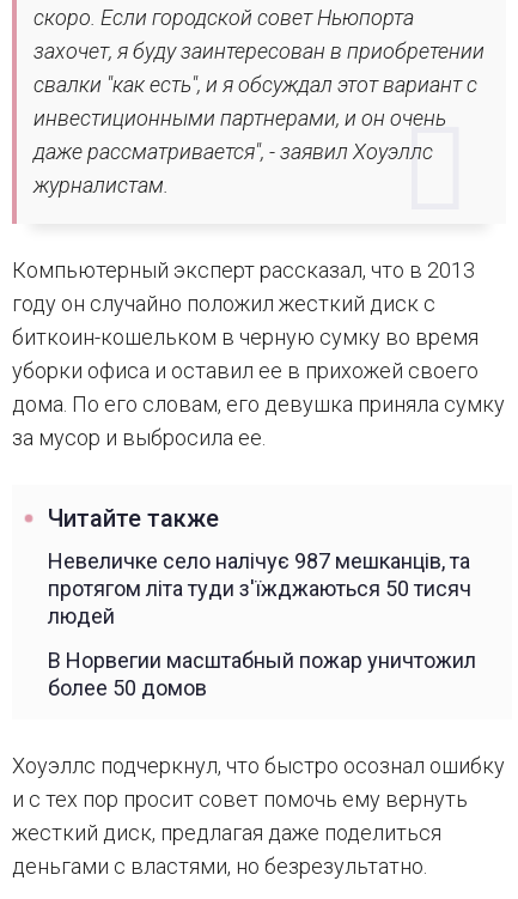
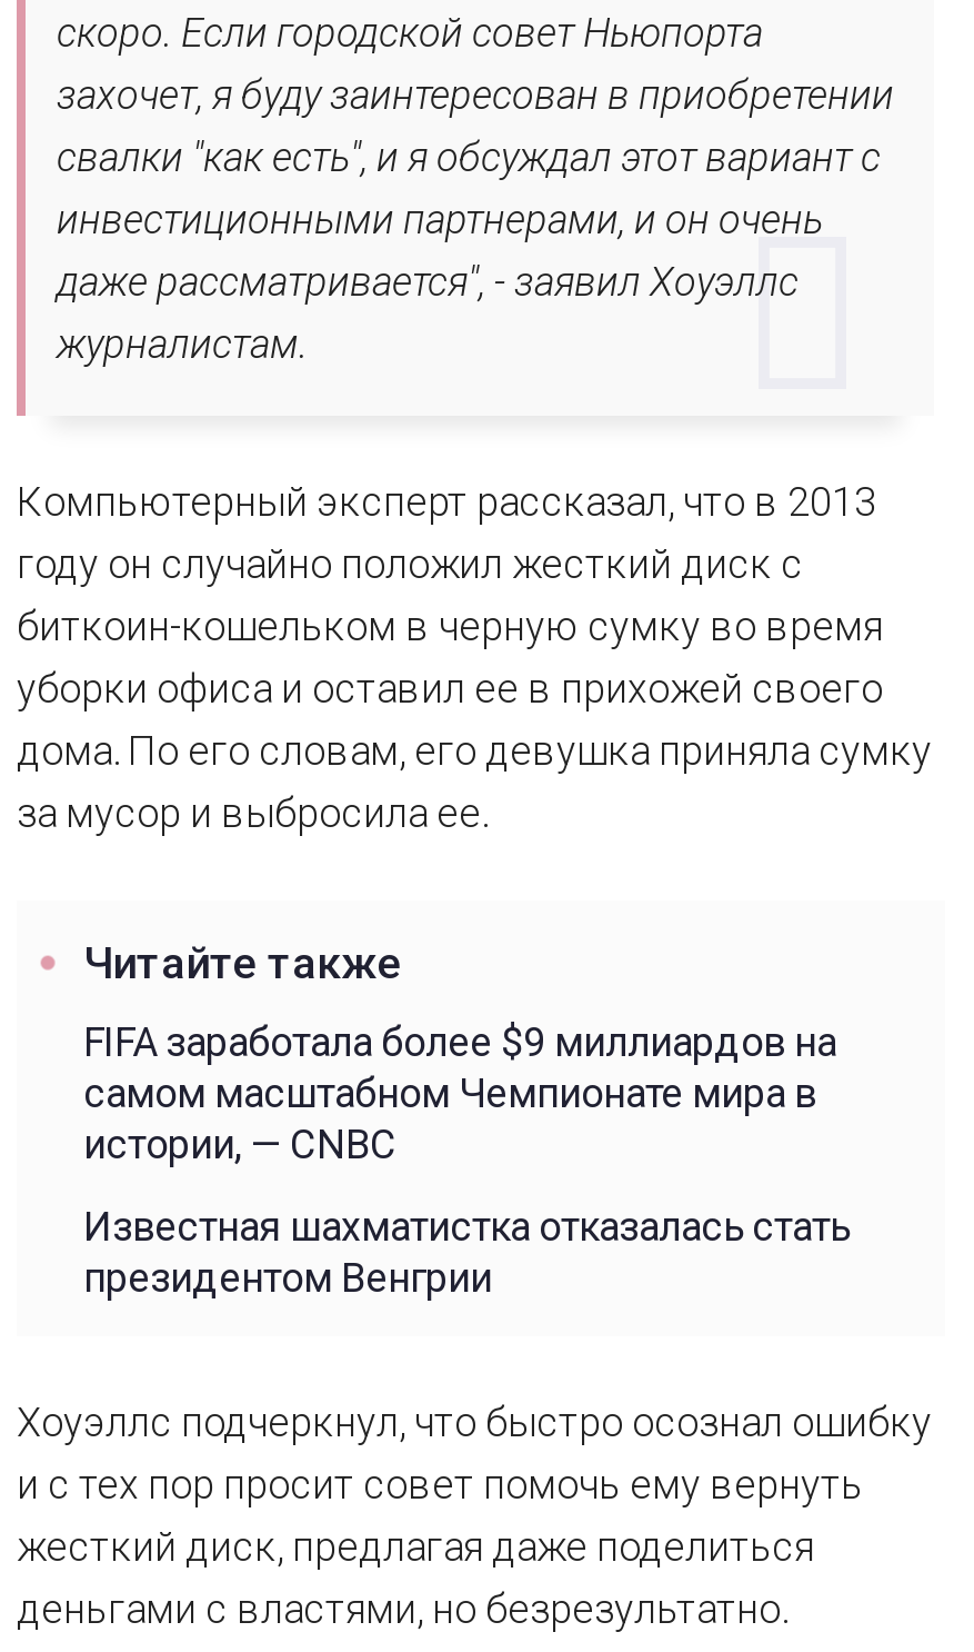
[48,548,471,628] Невеличке село налічує 987 мешканців, та | протягом літа туди з'їжджаються 50 тисяч | людей -> [83,1018,836,1167] FIFA заработала более $9 миллиардов на | самом масштабном Чемпионате мира в | истории, — CNBC
[48,647,476,700] В Норвегии масштабный пожар уничтожил | более 50 домов -> [83,1202,850,1300] Известная шахматистка отказалась стать | президентом Венгрии

